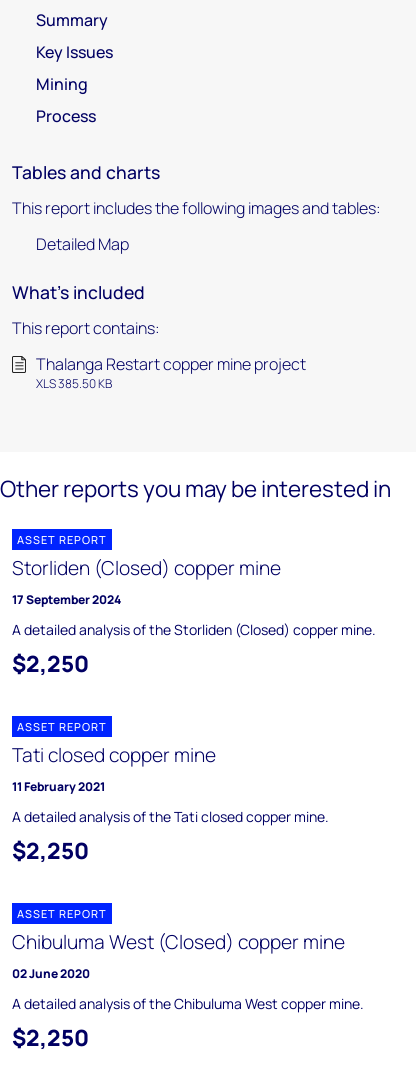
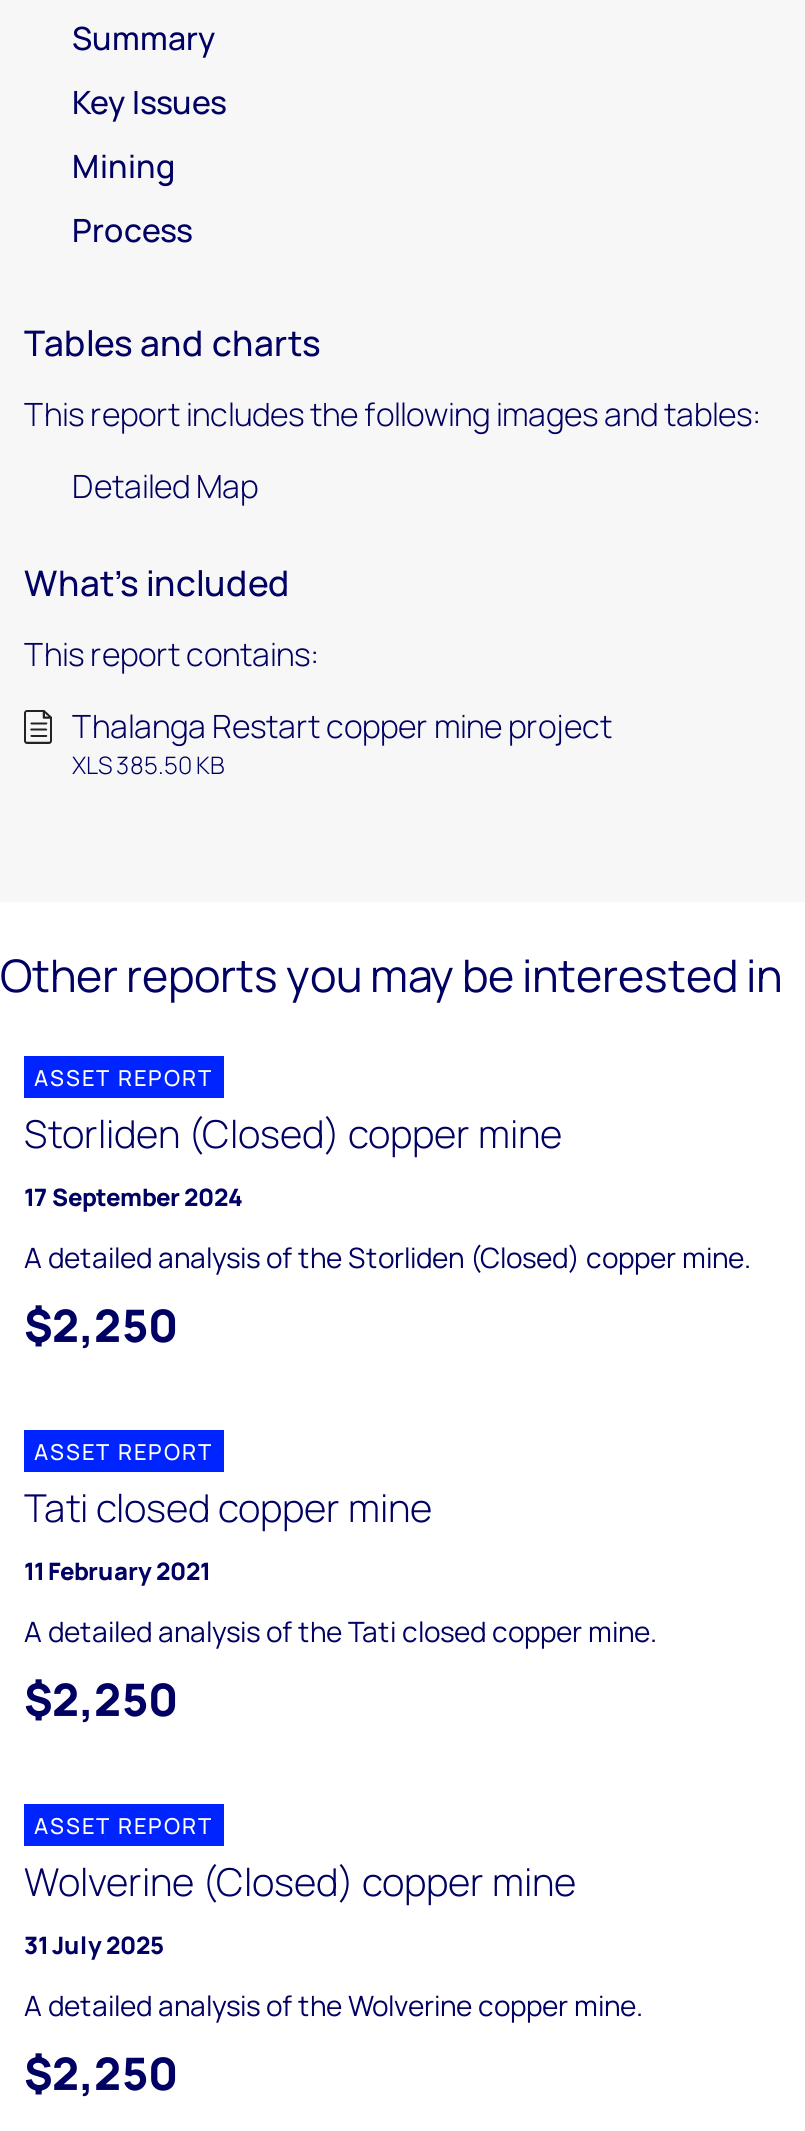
[12,929,345,982] Chibuluma West (Closed) copper mine | 02 June 2020 -> [24,1856,576,1962] Wolverine (Closed) copper mine | 31 July 2025
[12,994,364,1013] A detailed analysis of the Chibuluma West copper mine. -> [24,1986,644,2024] A detailed analysis of the Wolverine copper mine.

